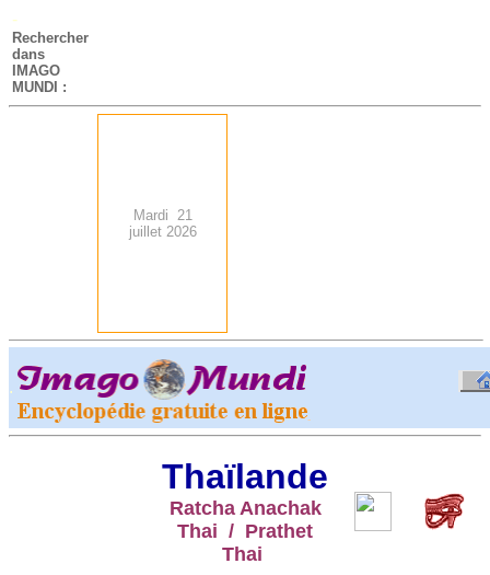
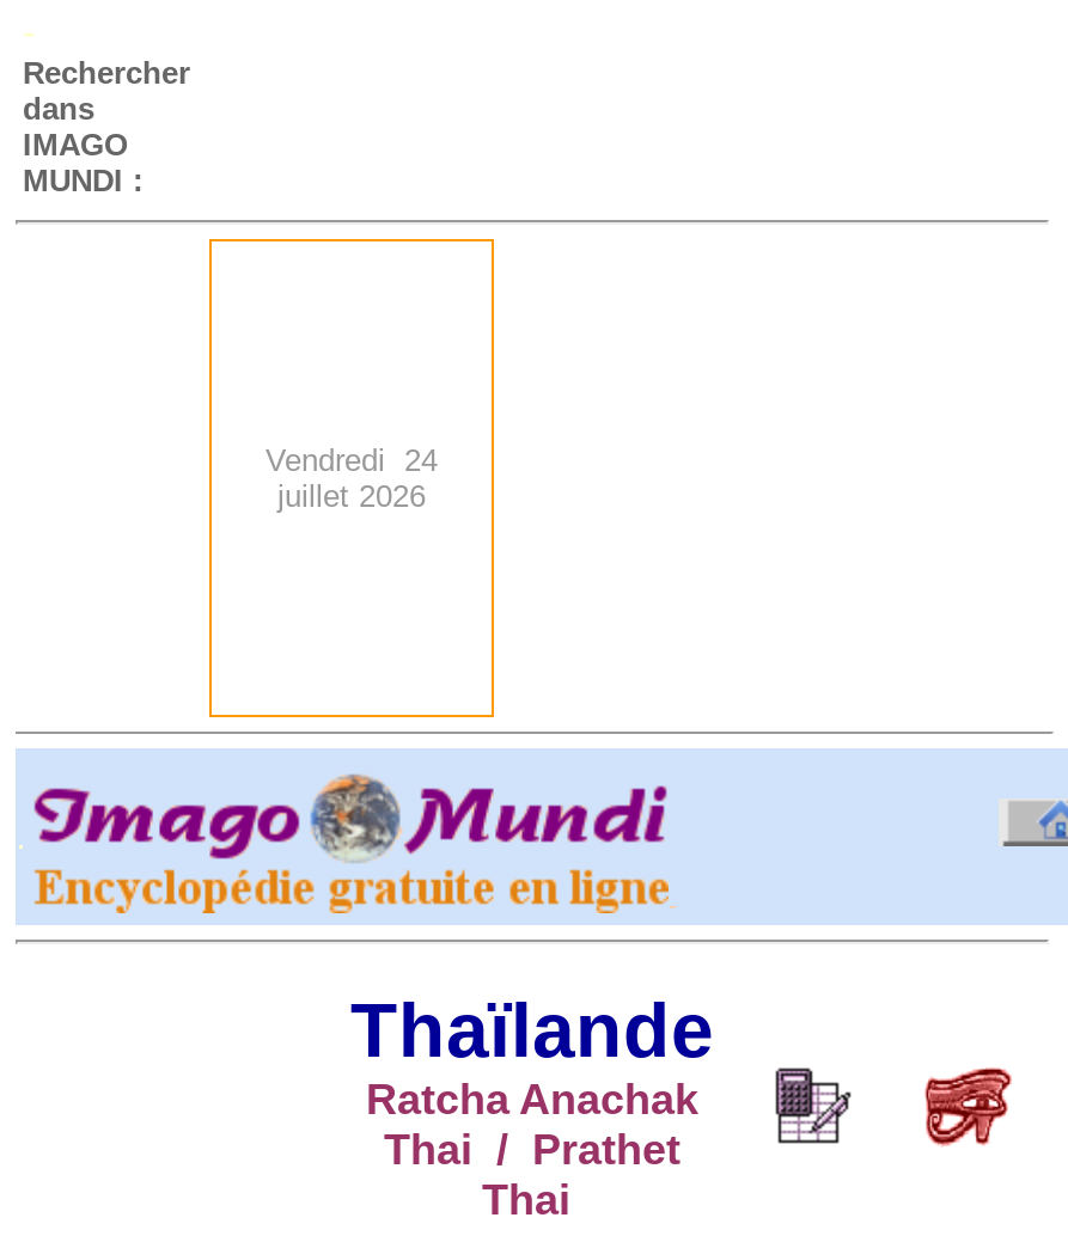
[133,207,192,223] Mardi 21 -> [266,442,438,478] Vendredi 24
[355,492,392,531] [image] -> [774,1066,850,1145] [image]

